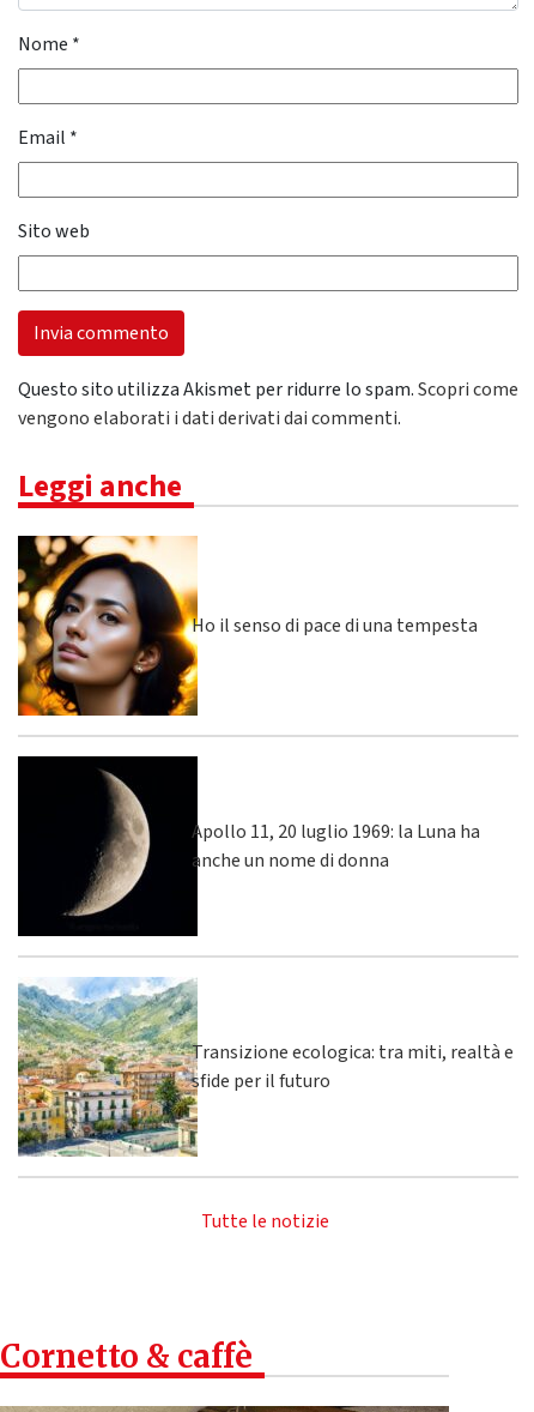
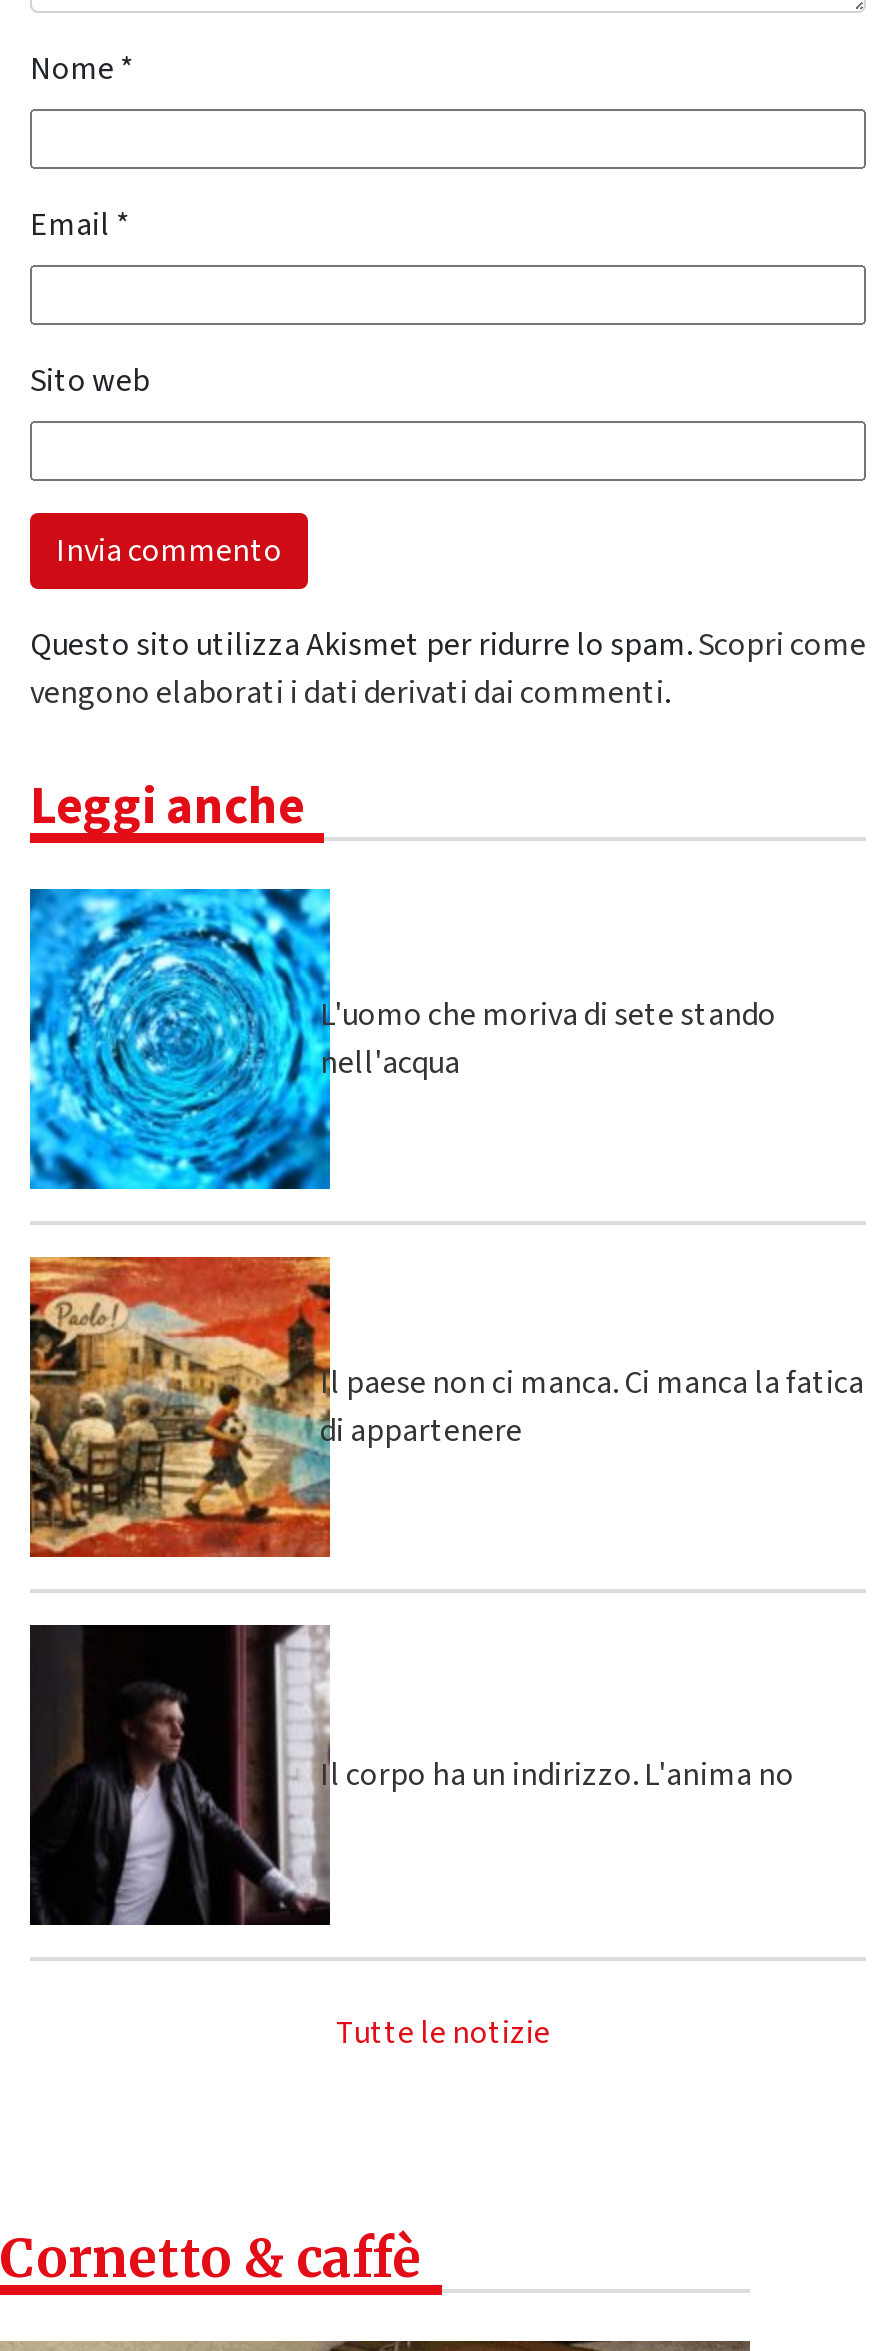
[17,535,478,717] [image] | Ho il senso di pace di una tempesta -> [28,887,776,1191] [image] | L'uomo che moriva di sete stando | nell'acqua
[17,755,480,937] [image] | Apollo 11, 20 luglio 1969: la Luna ha | anche un nome di donna -> [28,1255,864,1559] [image] | Il paese non ci manca. Ci manca la fatica | di appartenere
[17,977,514,1157] [image] | Transizione ecologica: tra miti, realtà e | sfide per il futuro -> [28,1623,794,1927] [image] | Il corpo ha un indirizzo. L'anima no

